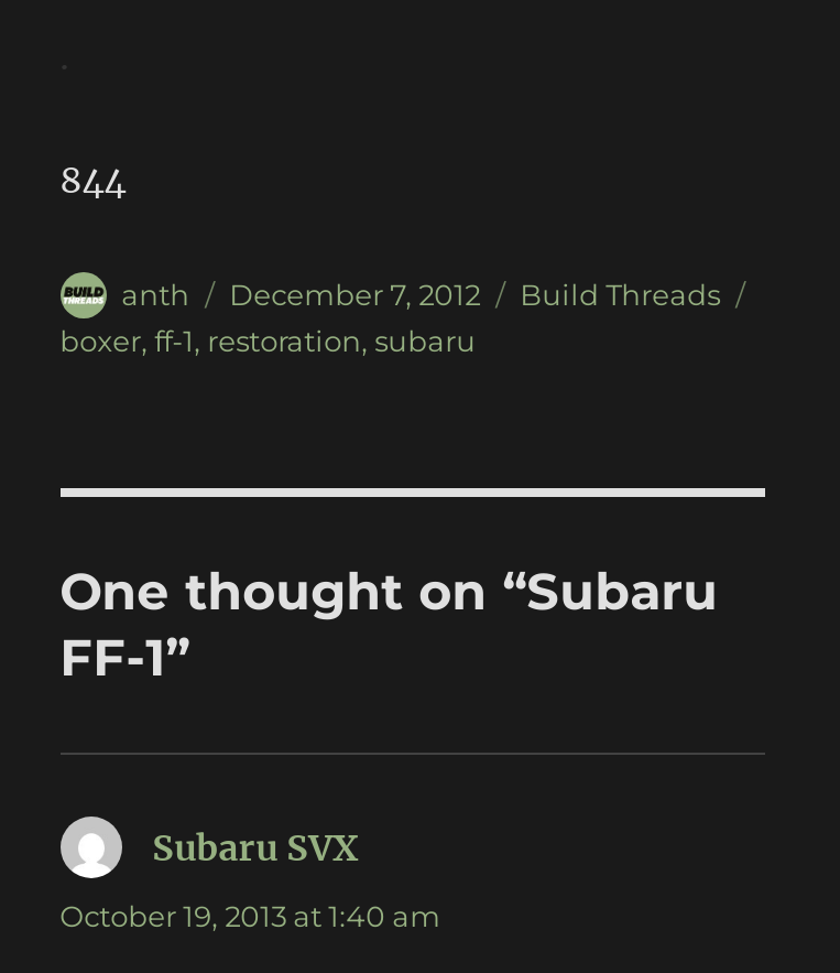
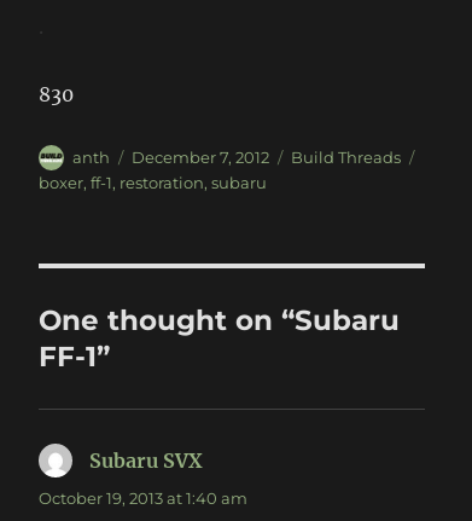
[60,157,126,201] 844 -> [38,82,73,106] 830

